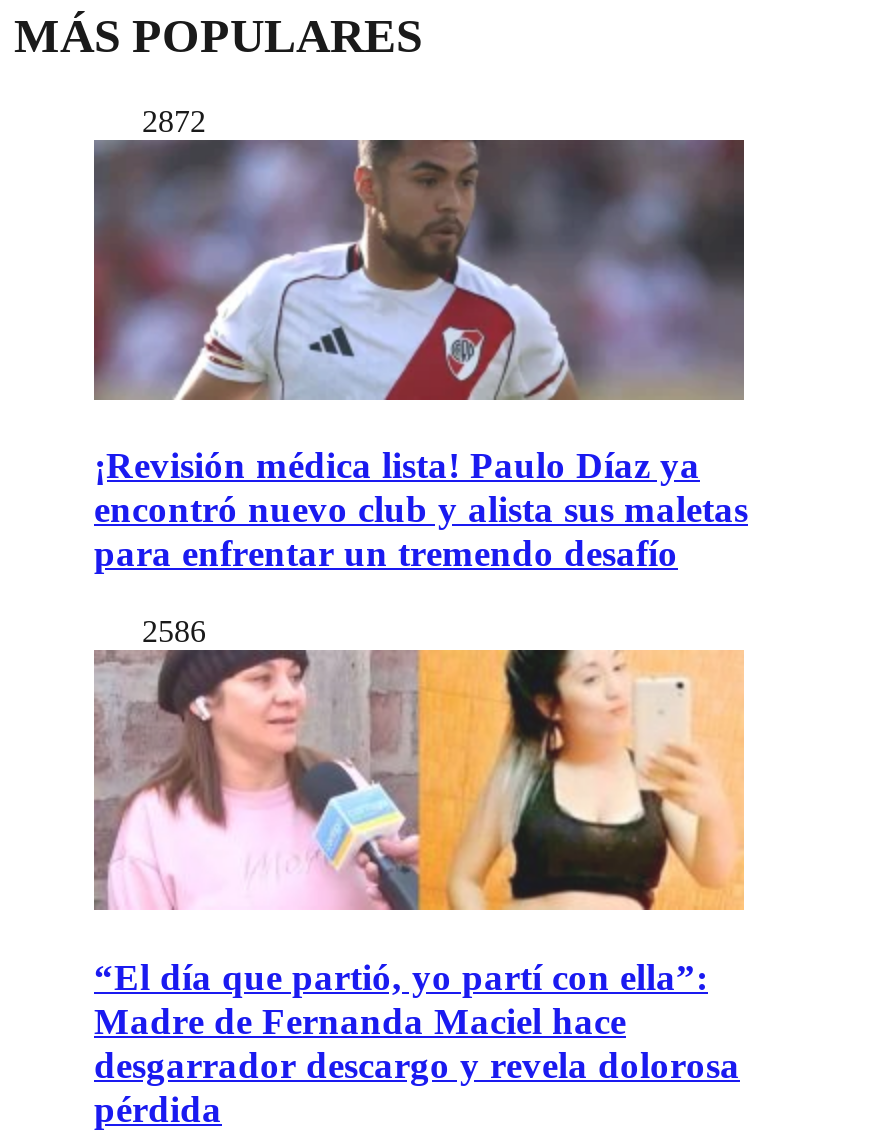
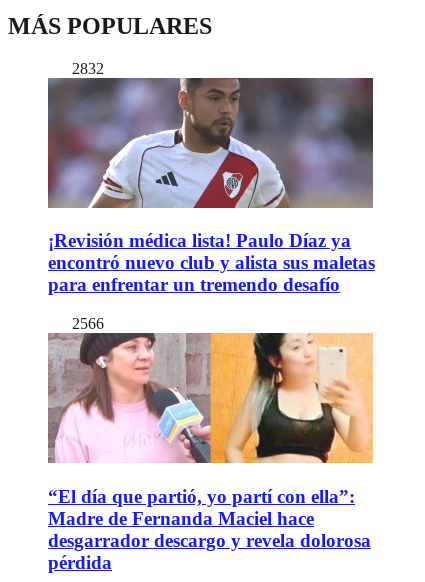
[134,104,206,138] 2872 -> [68,60,104,77] 2832
[134,614,206,648] 2586 -> [68,315,104,332] 2566

